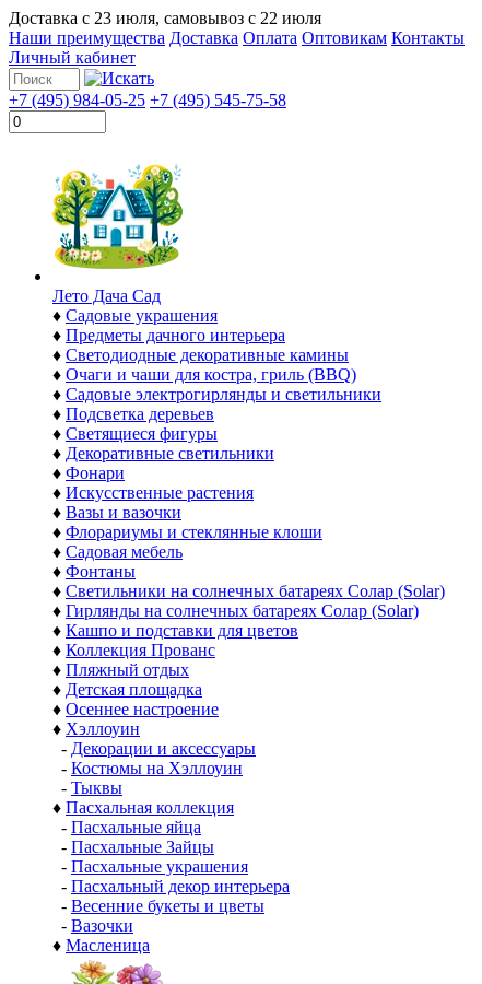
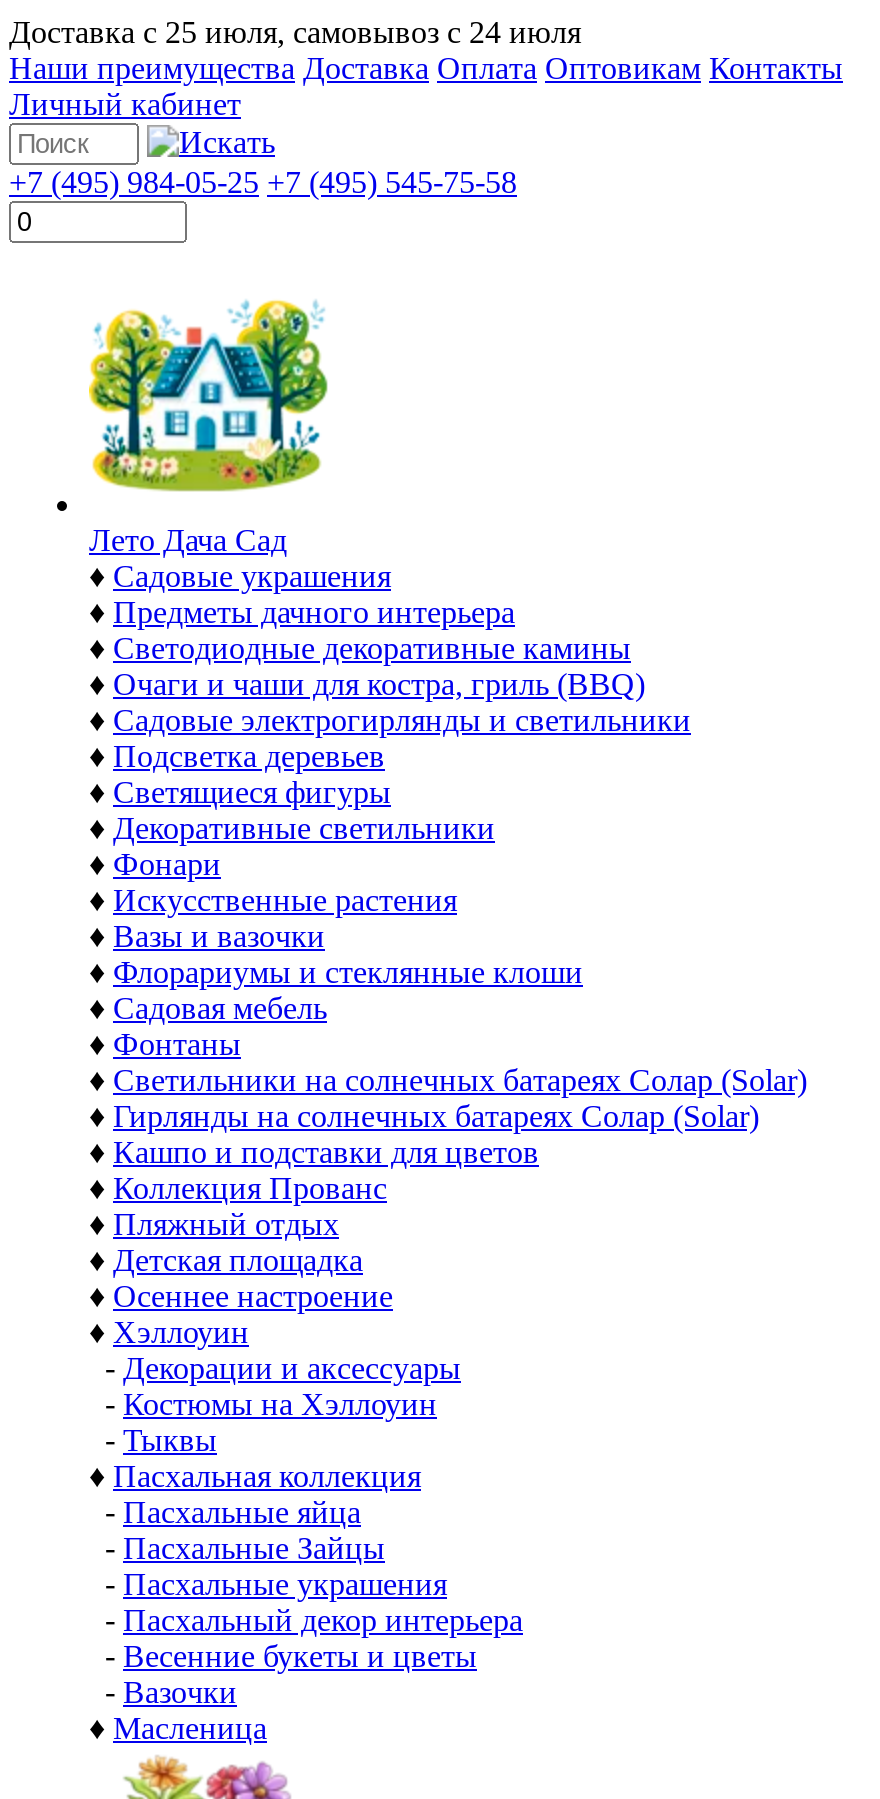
[9,9,321,27] Доставка с 23 июля, самовывоз с 22 июля -> [9,15,581,49] Доставка с 25 июля, самовывоз с 24 июля

